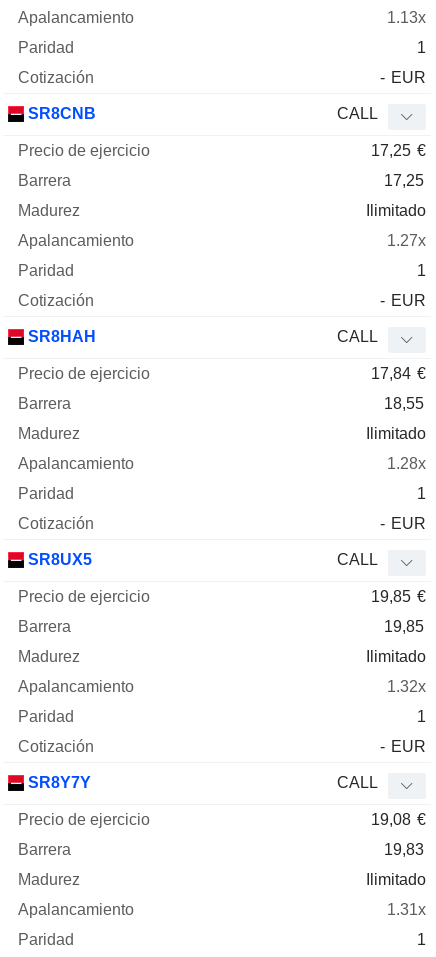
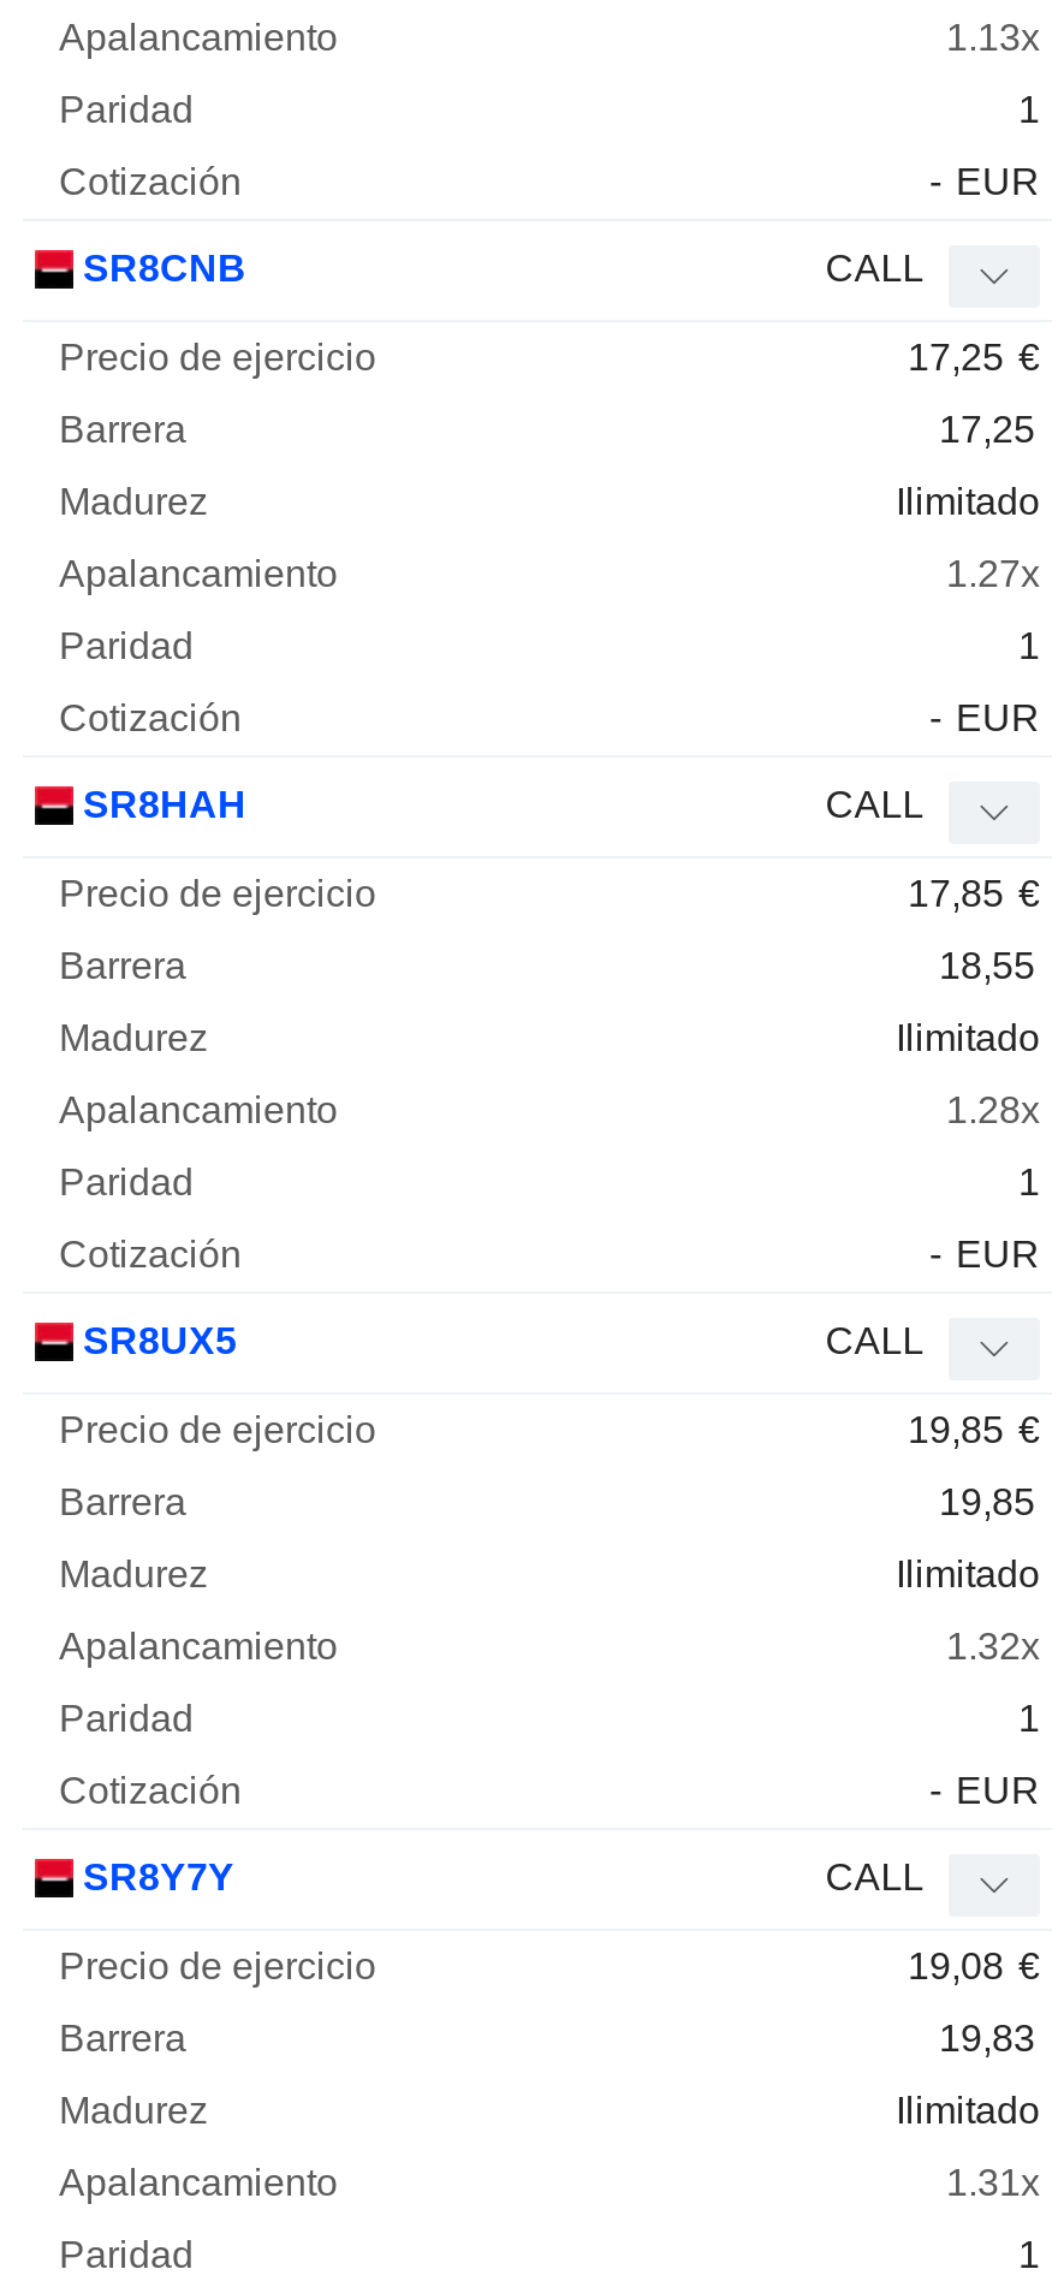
[371,365,426,382] 17,84 € -> [908,873,1040,914] 17,85 €

